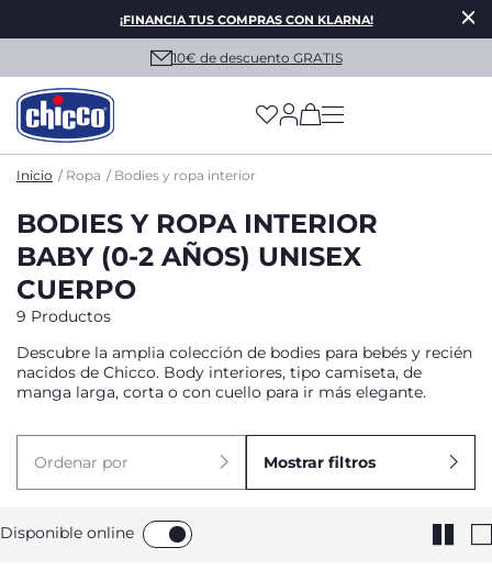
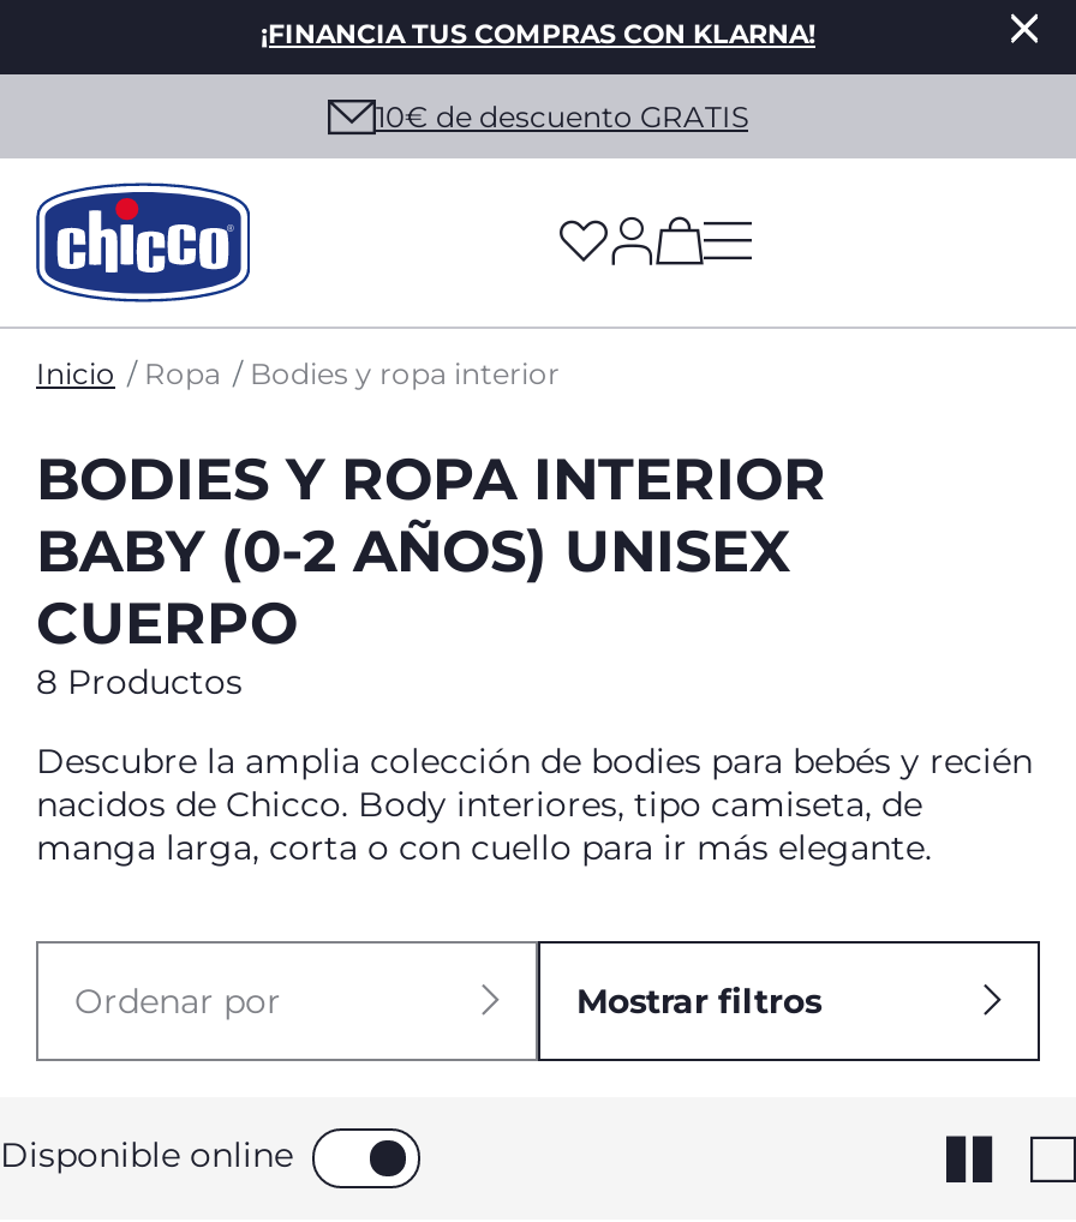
[16,306,111,326] 9 Productos -> [36,660,243,703] 8 Productos

